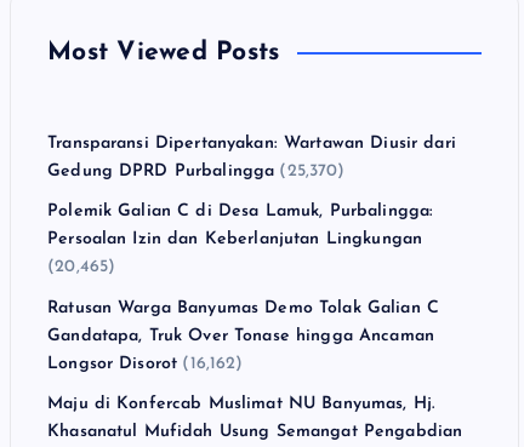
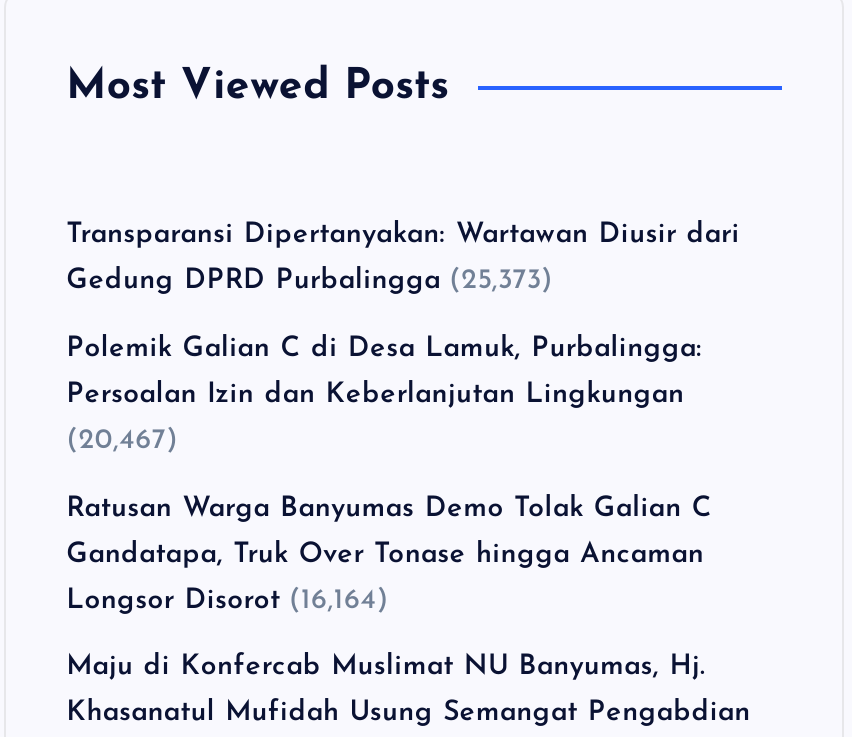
[47,162,345,180] Gedung DPRD Purbalingga (25,370) -> [66,267,553,297] Gedung DPRD Purbalingga (25,373)
[47,258,115,276] (20,465) -> [66,426,178,456] (20,467)
[47,355,243,373] Longsor Disorot (16,162) -> [66,585,389,615] Longsor Disorot (16,164)

